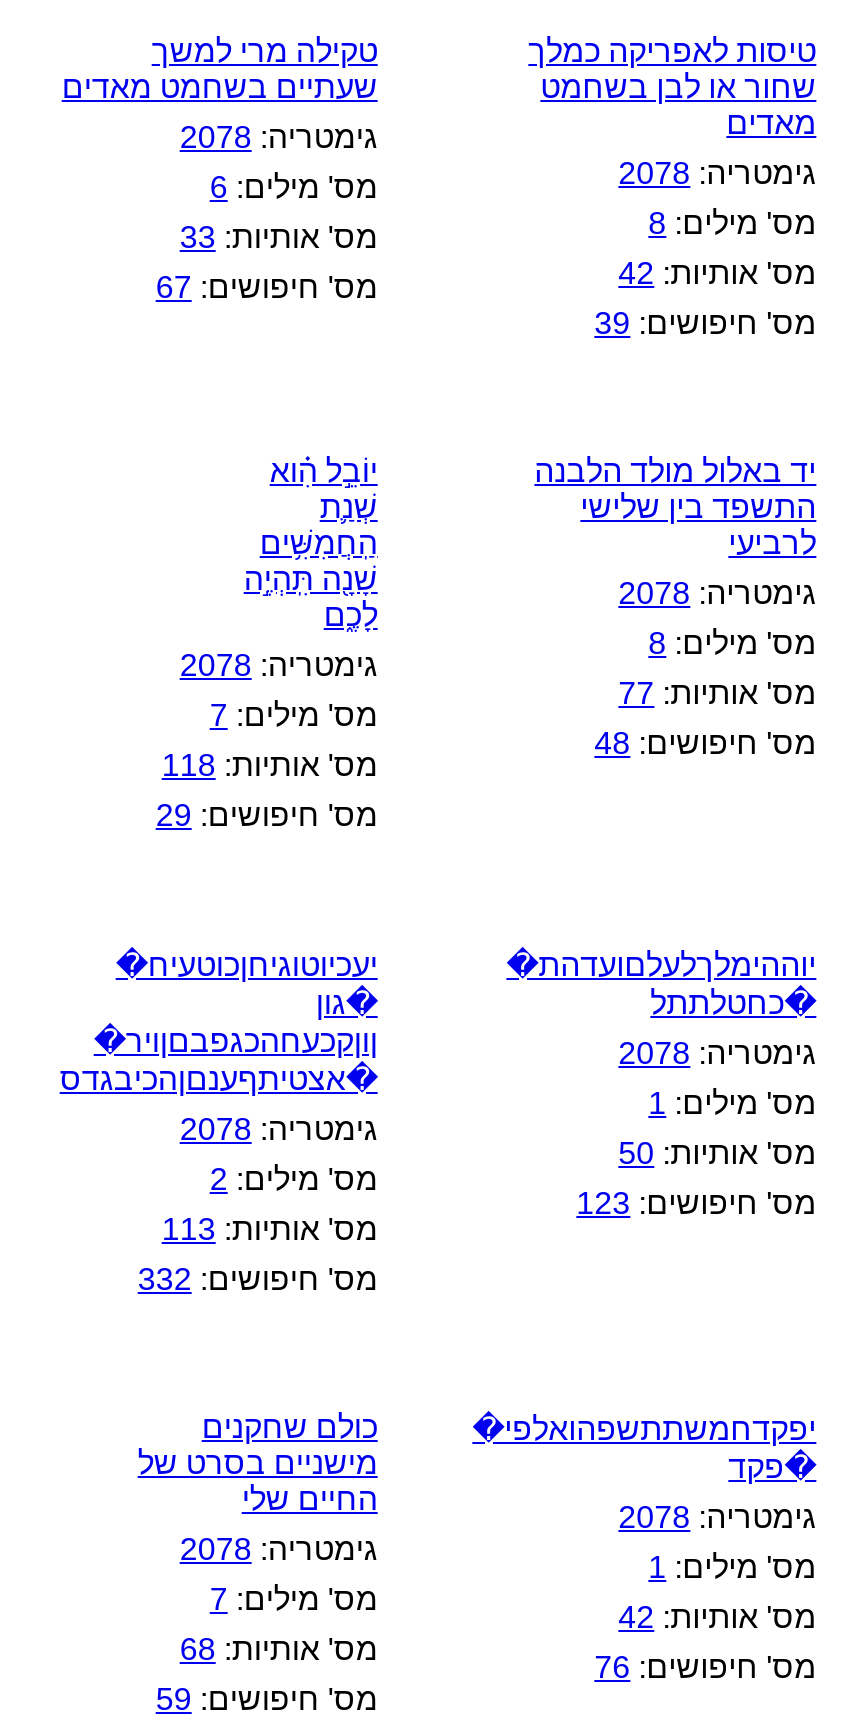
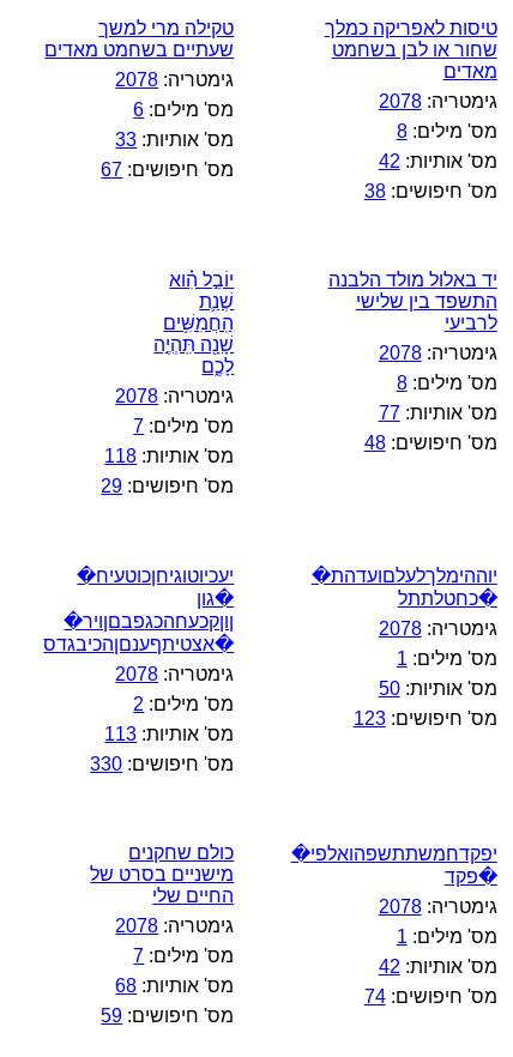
[594,306,816,340] מס' חיפושים: 39 -> [364,181,497,201] מס' חיפושים: 38
[138,1262,378,1296] מס' חיפושים: 332 -> [90,754,234,774] מס' חיפושים: 330
[594,1650,816,1684] מס' חיפושים: 76 -> [364,986,497,1007] מס' חיפושים: 74

